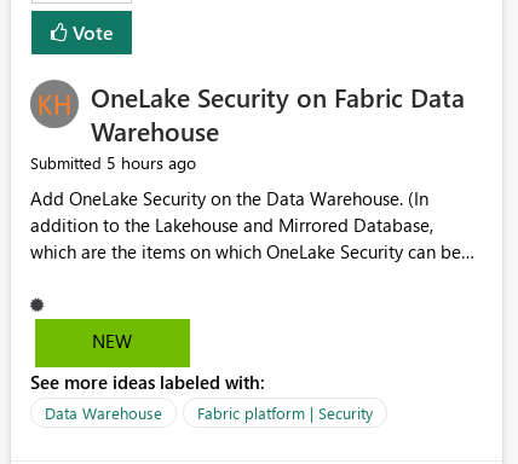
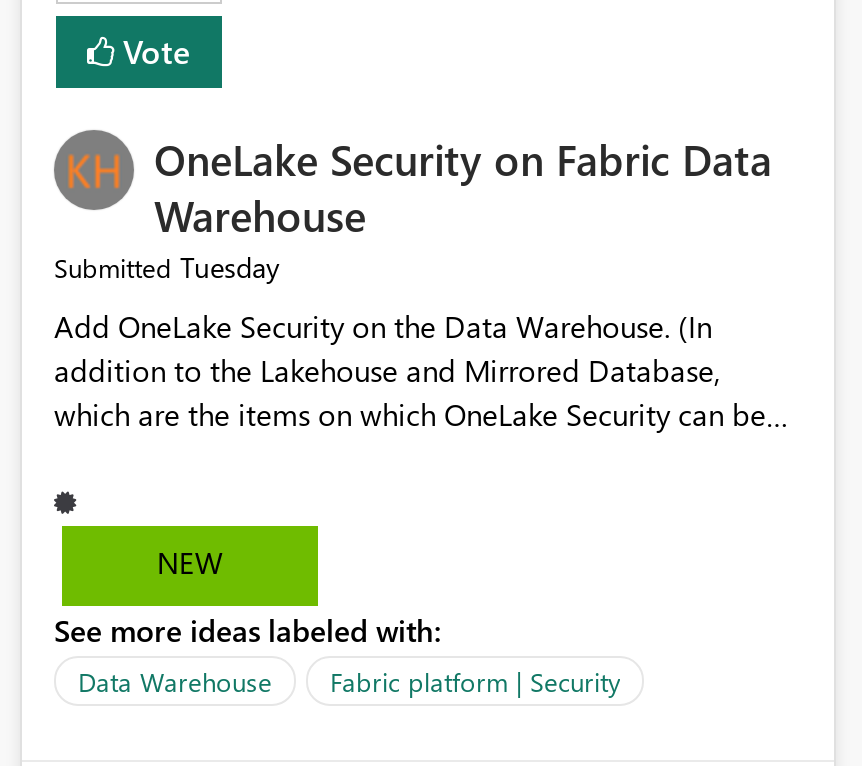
[30,152,196,174] Submitted 5 hours ago -> [54,249,280,287] Submitted Tuesday

